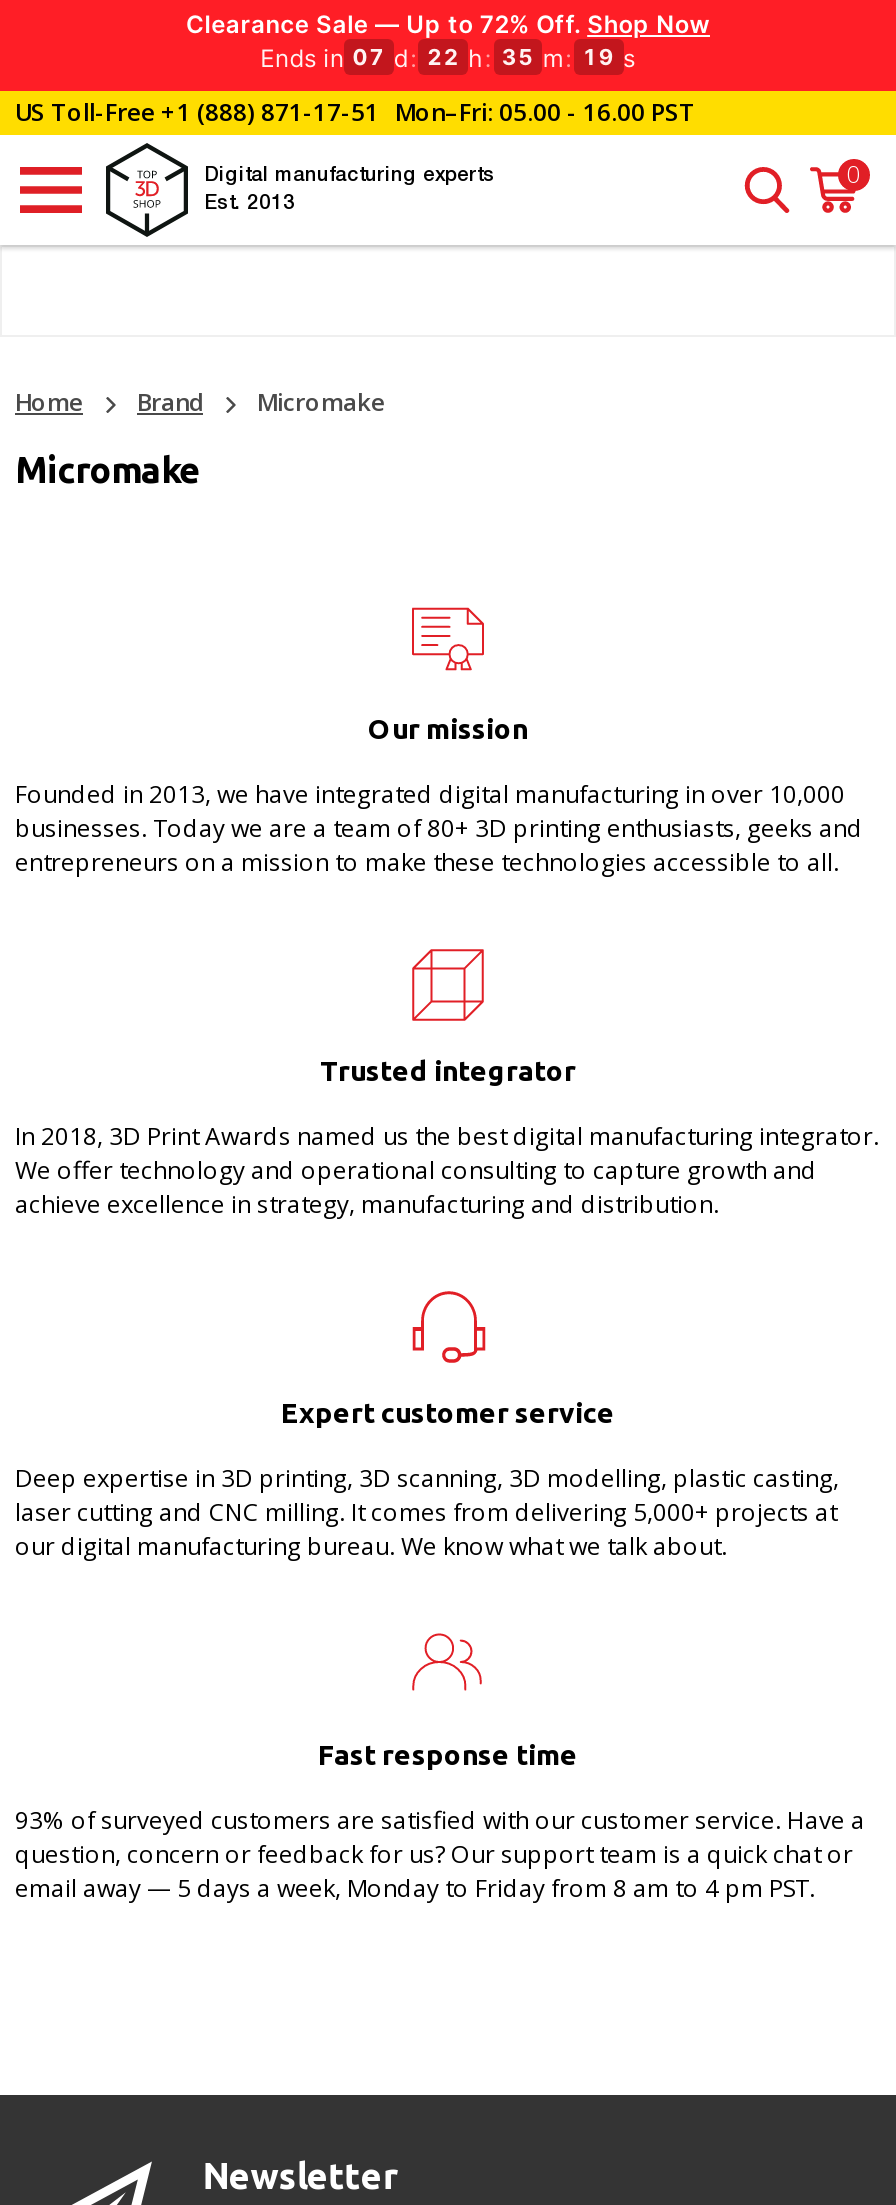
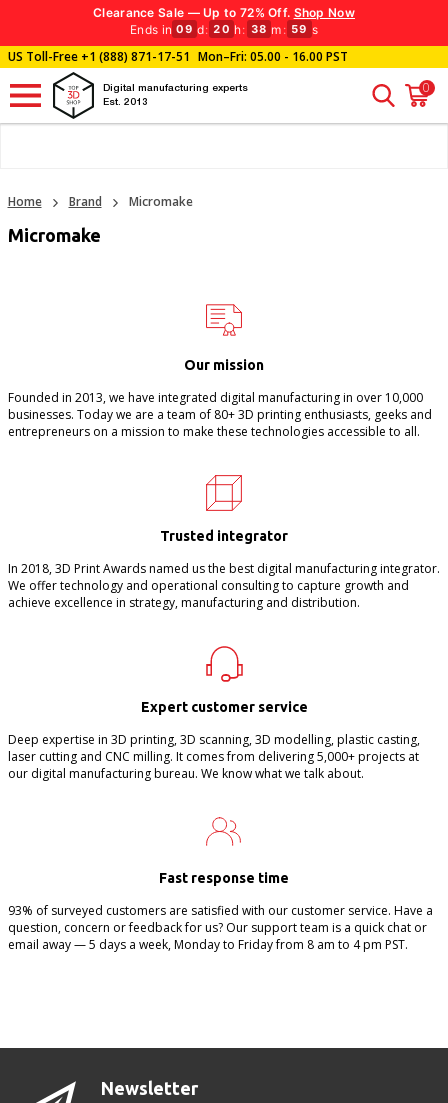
[260,42,636,72] Ends in 07 d : 22 h : 35 m : 19 s -> [130,21,318,36] Ends in 09 d : 20 h : 38 m : 59 s

